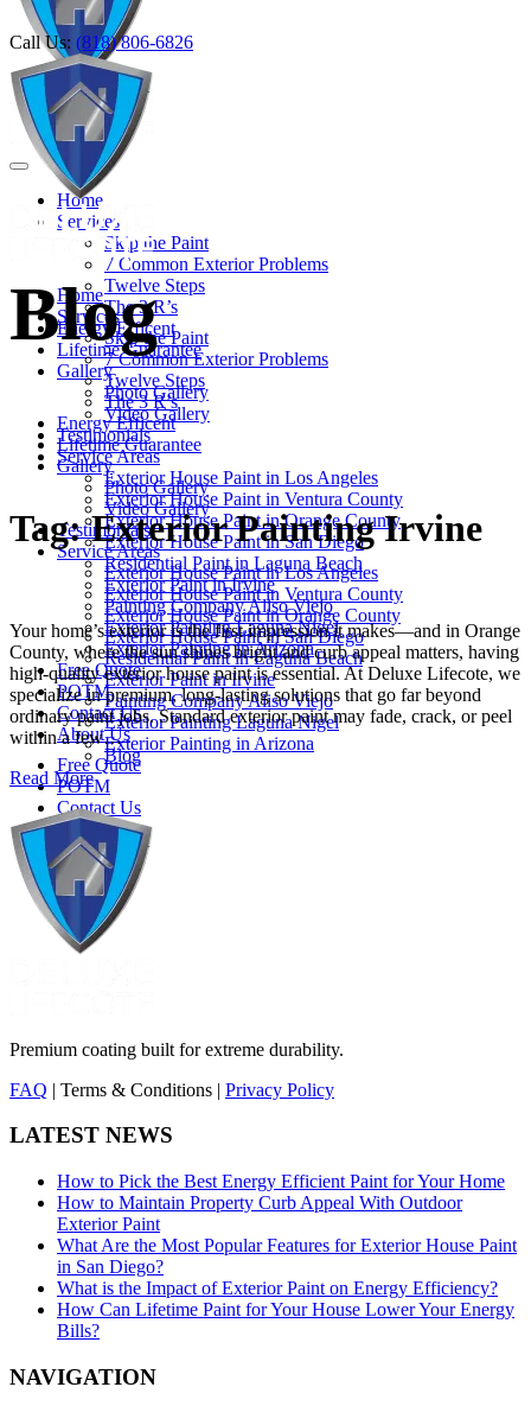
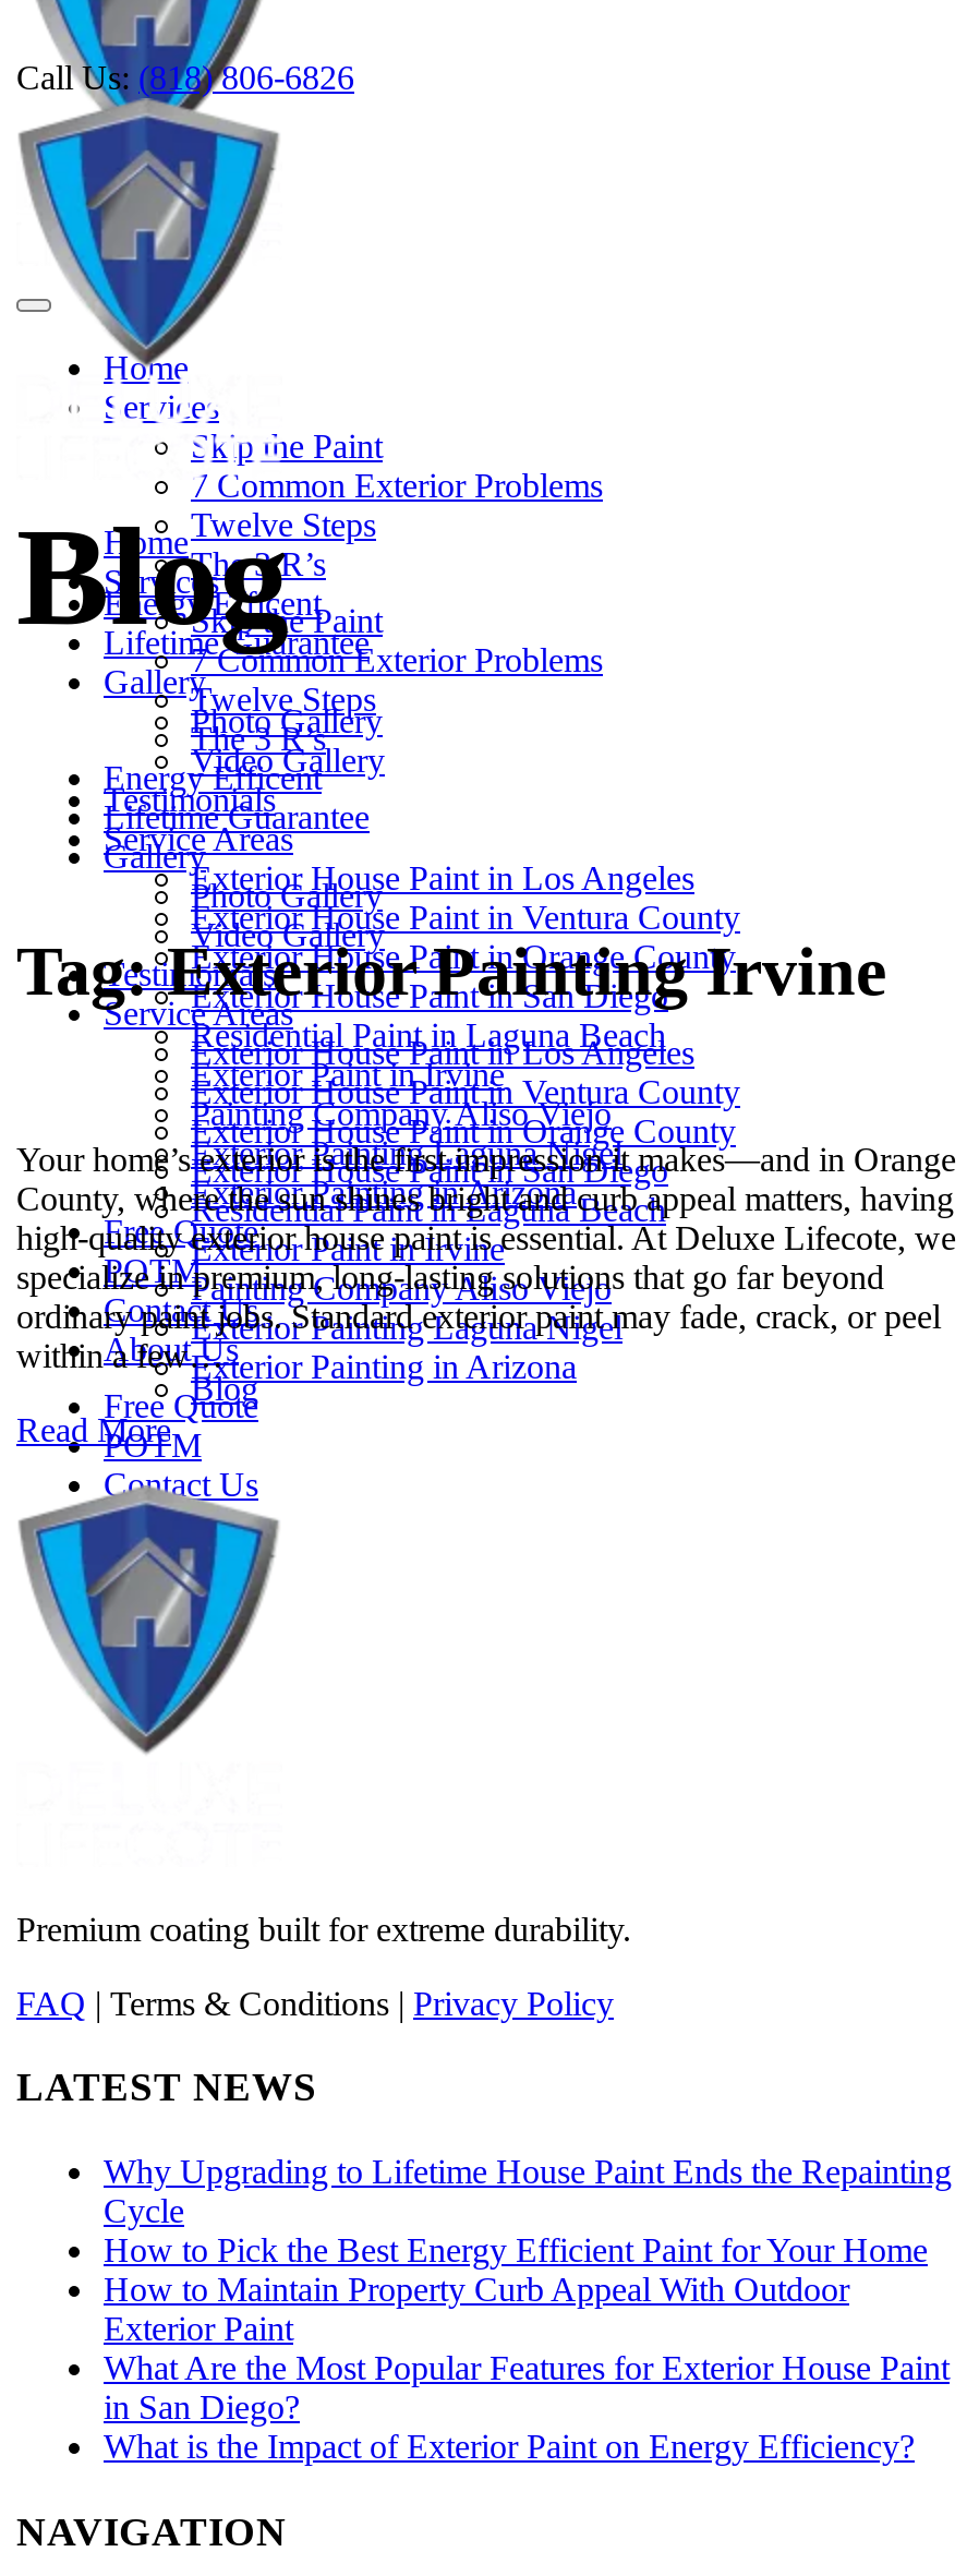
none -> [104,2153,952,2229] Why Upgrading to Lifetime House Paint Ends the Repainting | Cycle
moved [57,1171,517,1298] -> [104,2232,950,2465]: How to Pick the Best Energy Efficient Paint for Your Home | How to Maintain Property Curb Appeal With Outdoor | Exterior Paint | What Are the Most Popular Features for Exterior House Paint | in San Diego? | What is the Impact of Exterior Paint on Energy Efficiency?
[57,1299,514,1341] How Can Lifetime Paint for Your House Lower Your Energy | Bills? -> none

